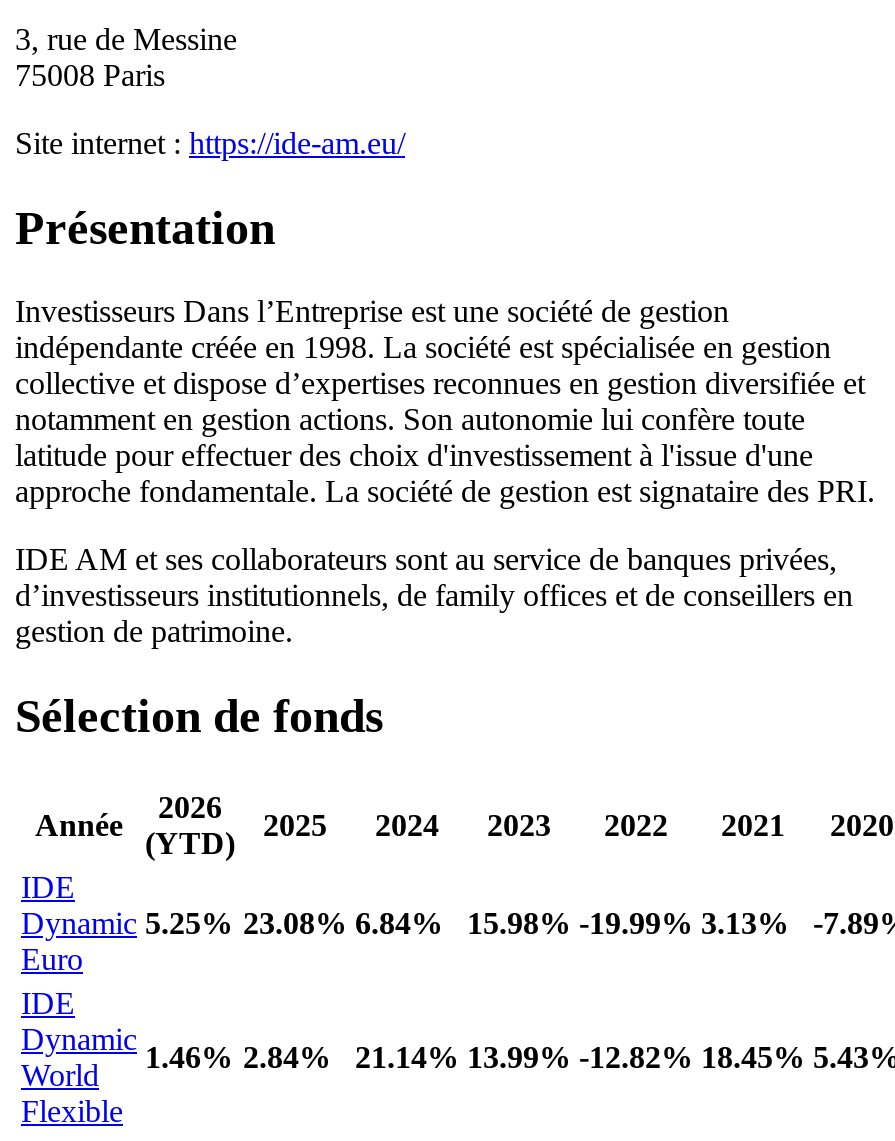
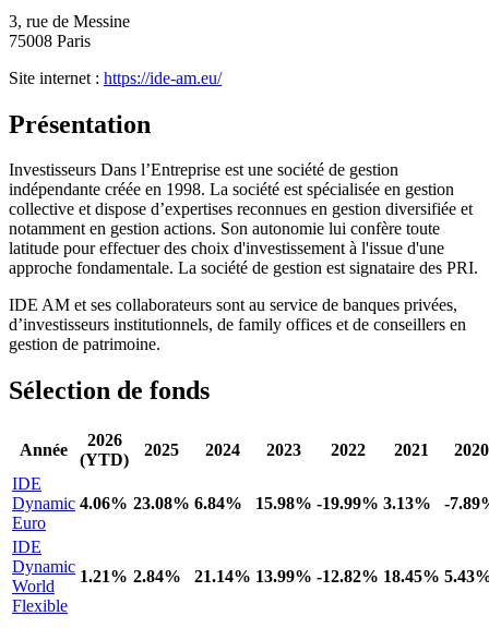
[145,906,443,940] 5.25% 23.08% 6.84% -> [80,494,242,513] 4.06% 23.08% 6.84%
[145,1040,331,1074] 1.46% 2.84% -> [80,567,181,586] 1.21% 2.84%

